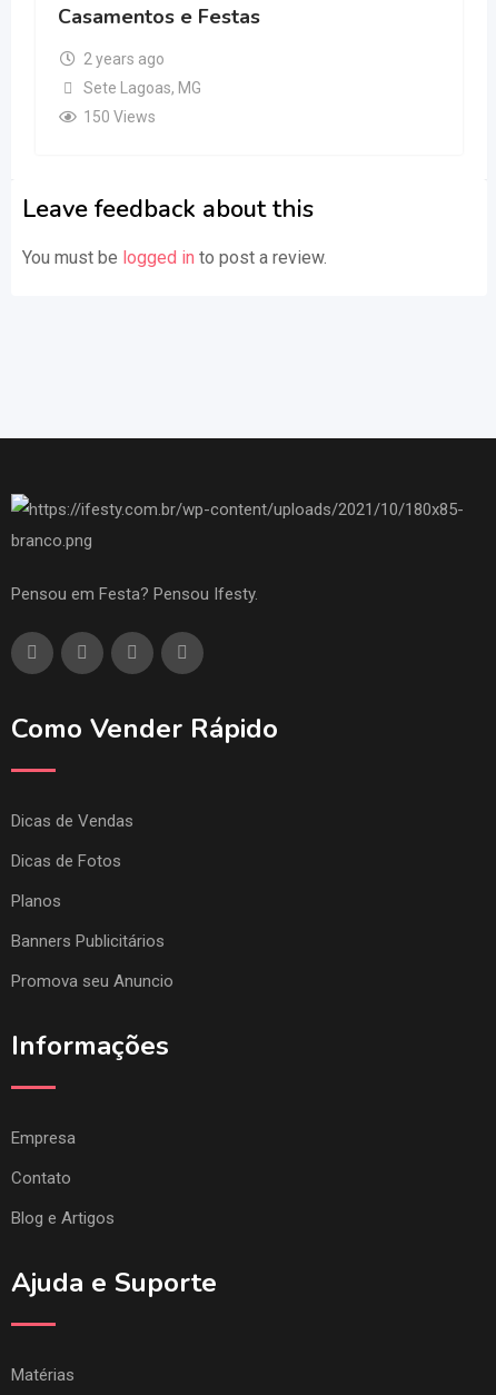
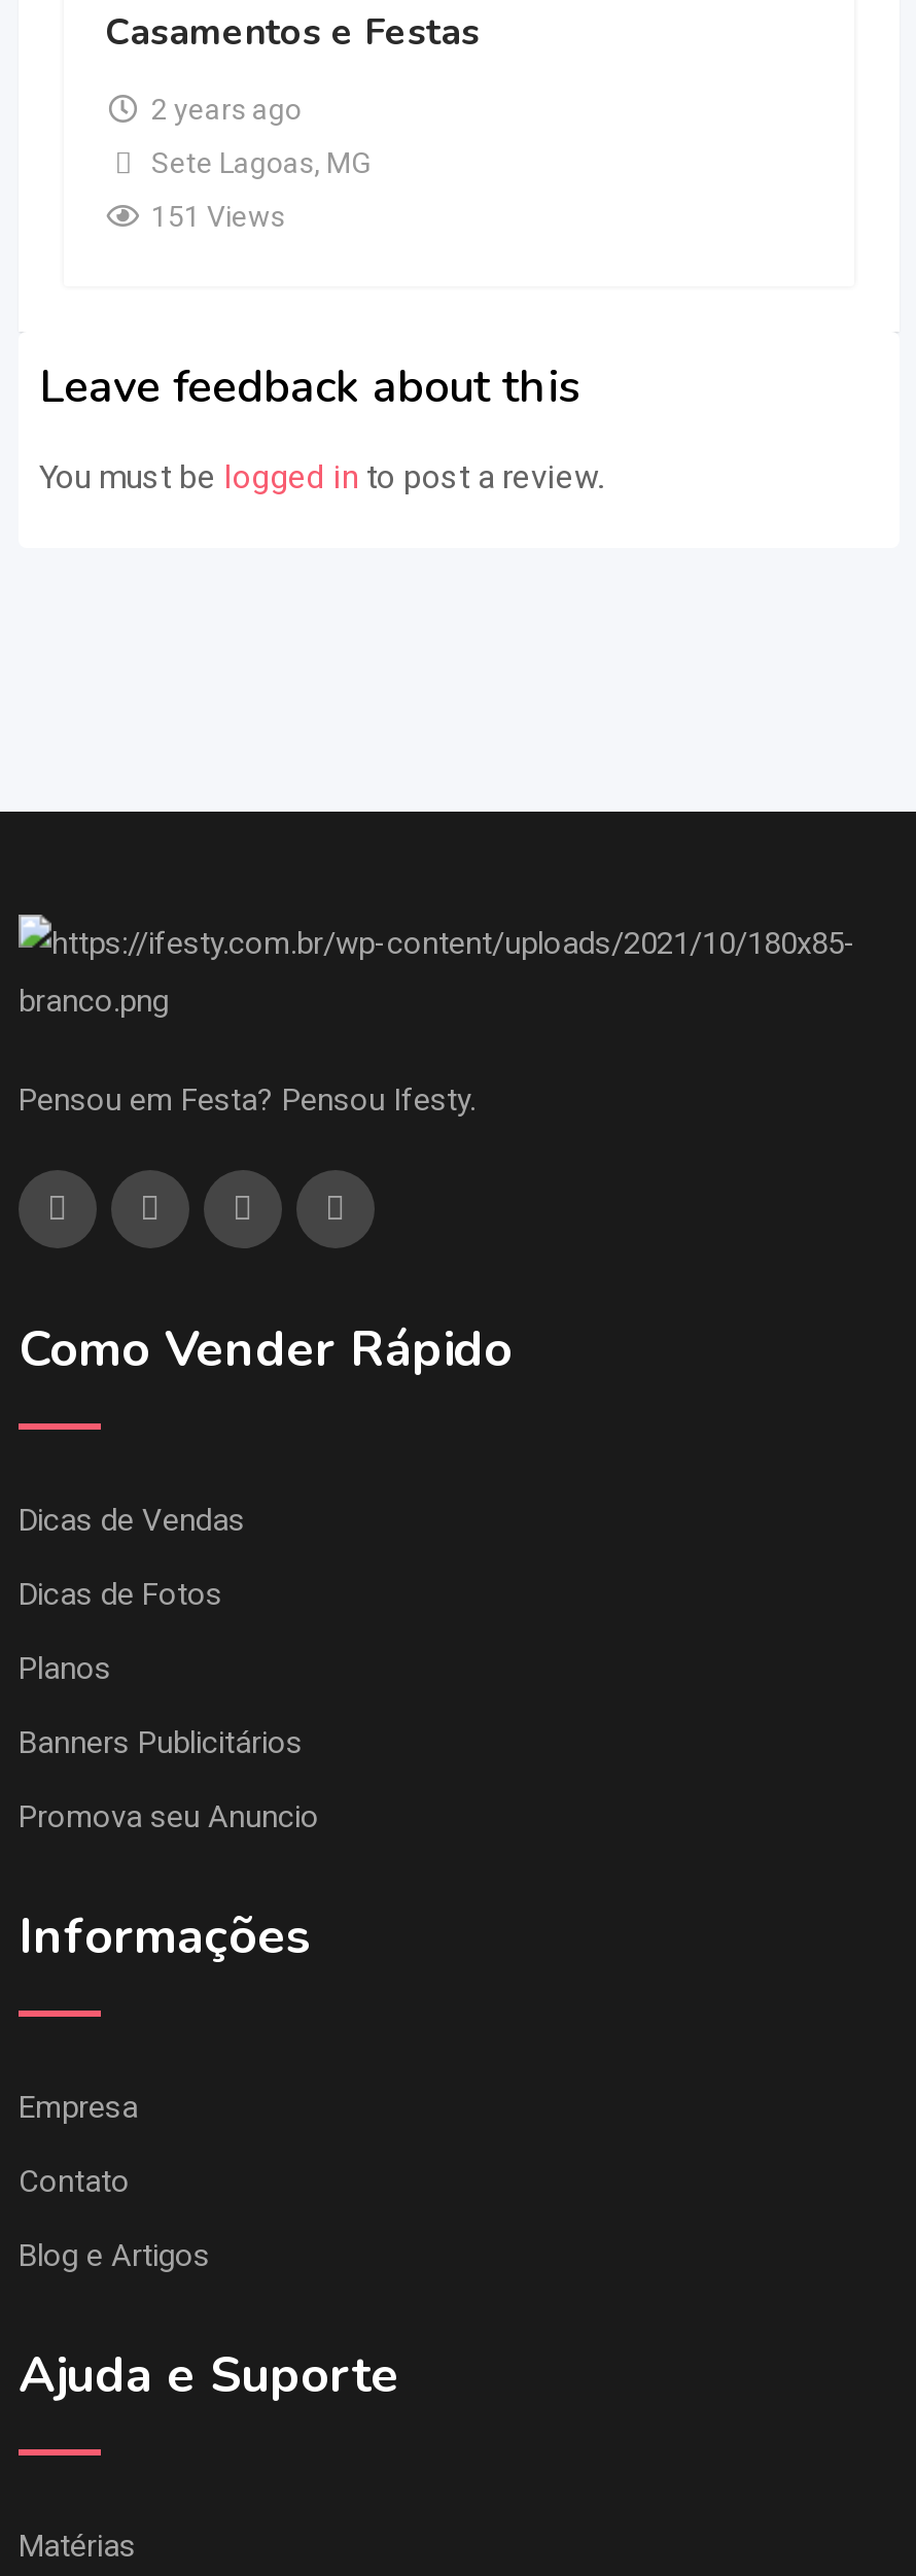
[83,108,155,125] 150 Views -> [151,199,285,232] 151 Views

